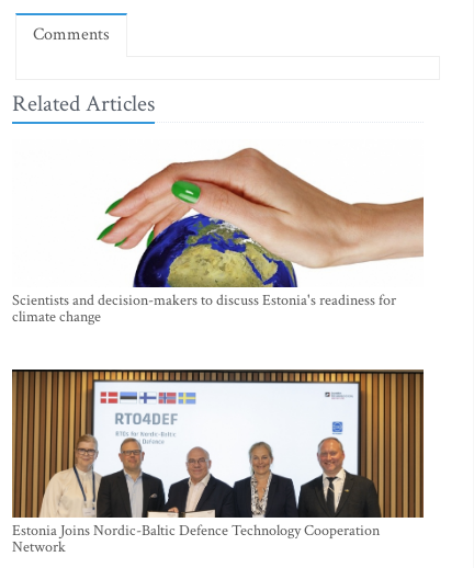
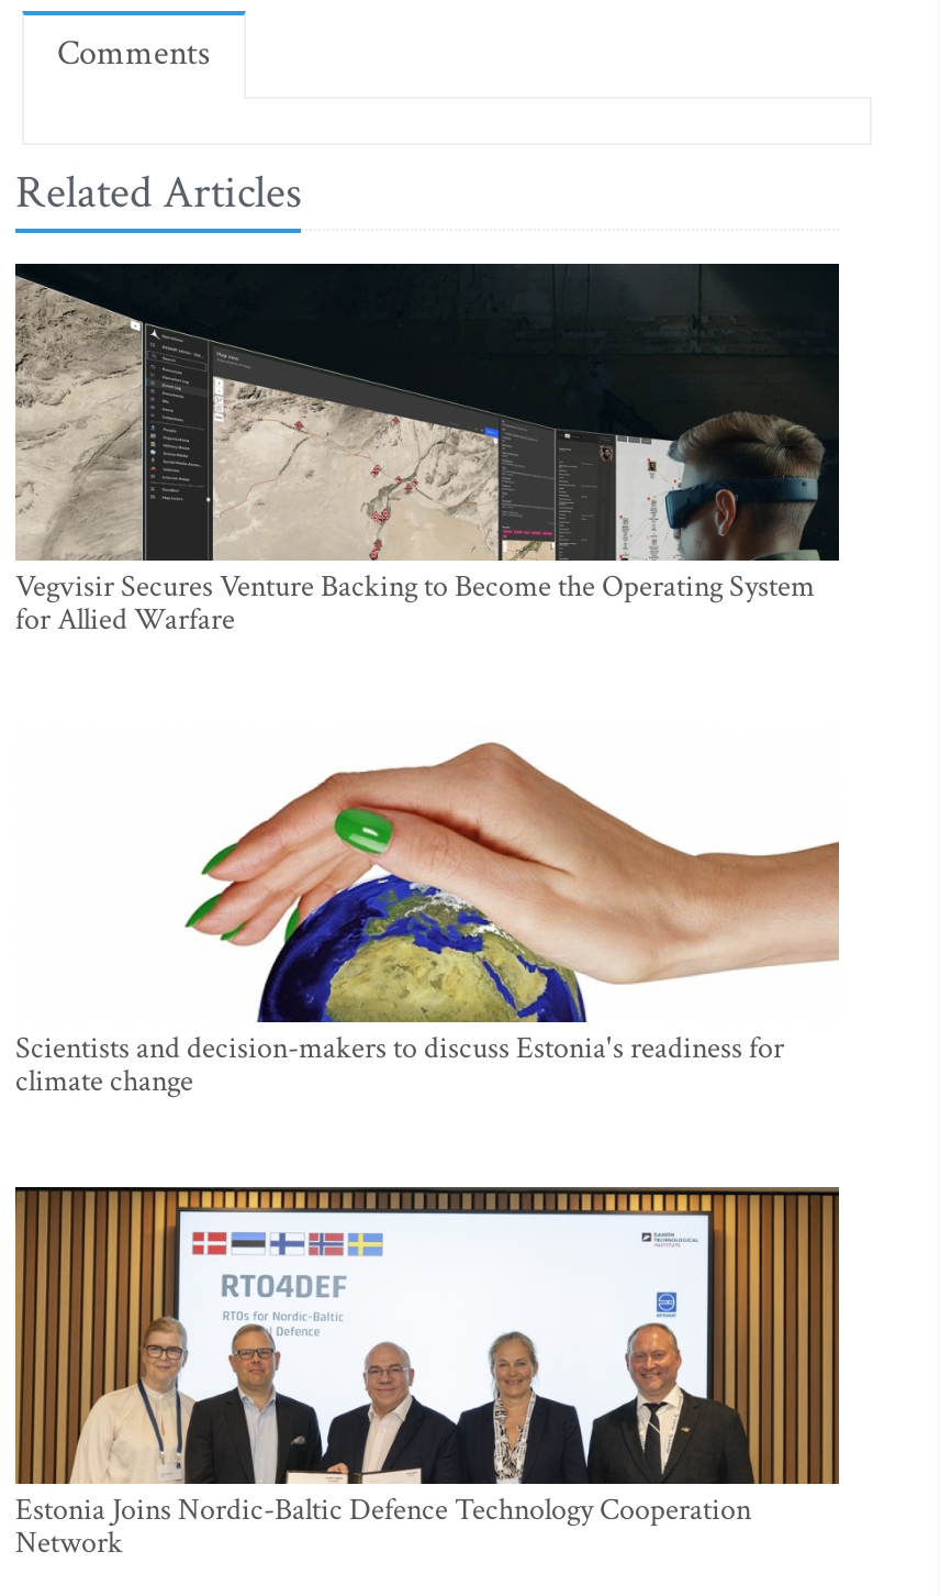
none -> [13,262,841,640] [image] | Vegvisir Secures Venture Backing to Become the Operating System | for Allied Warfare

